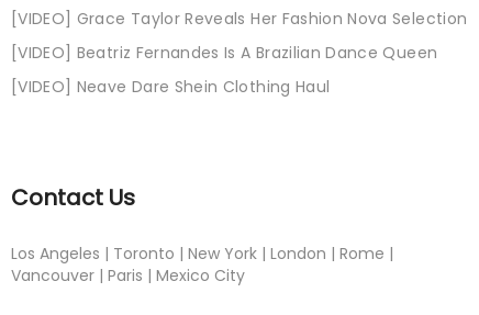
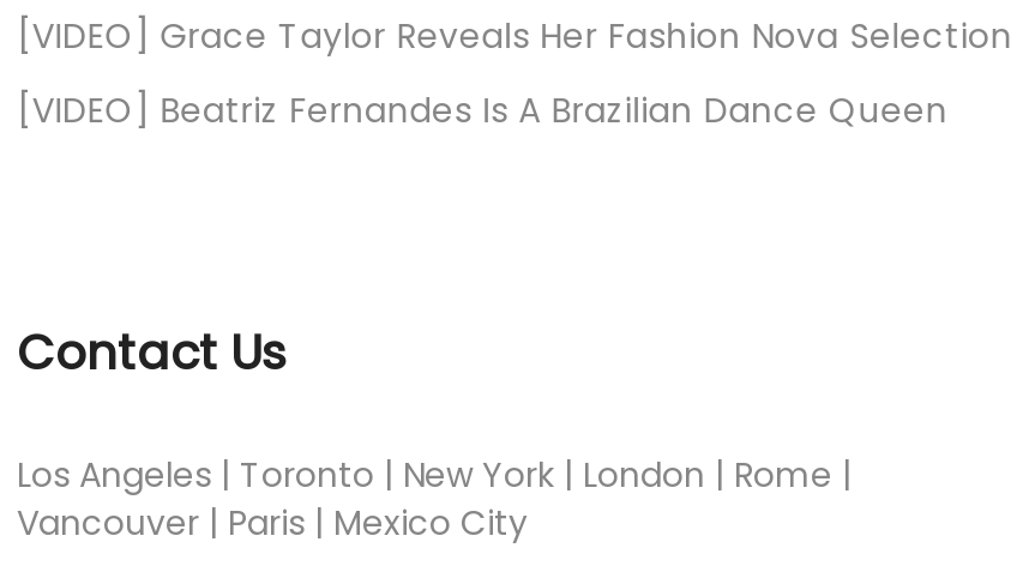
[11,76,330,98] [VIDEO] Neave Dare Shein Clothing Haul -> none

